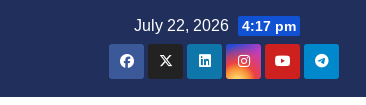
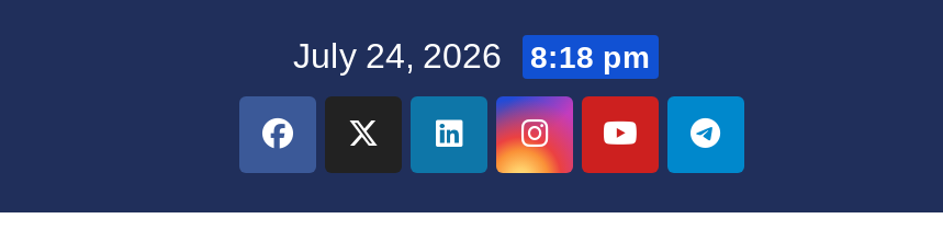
[133,17,295,34] July 22, 2026 4:17 pm -> [293,37,649,74] July 24, 2026 8:18 pm

